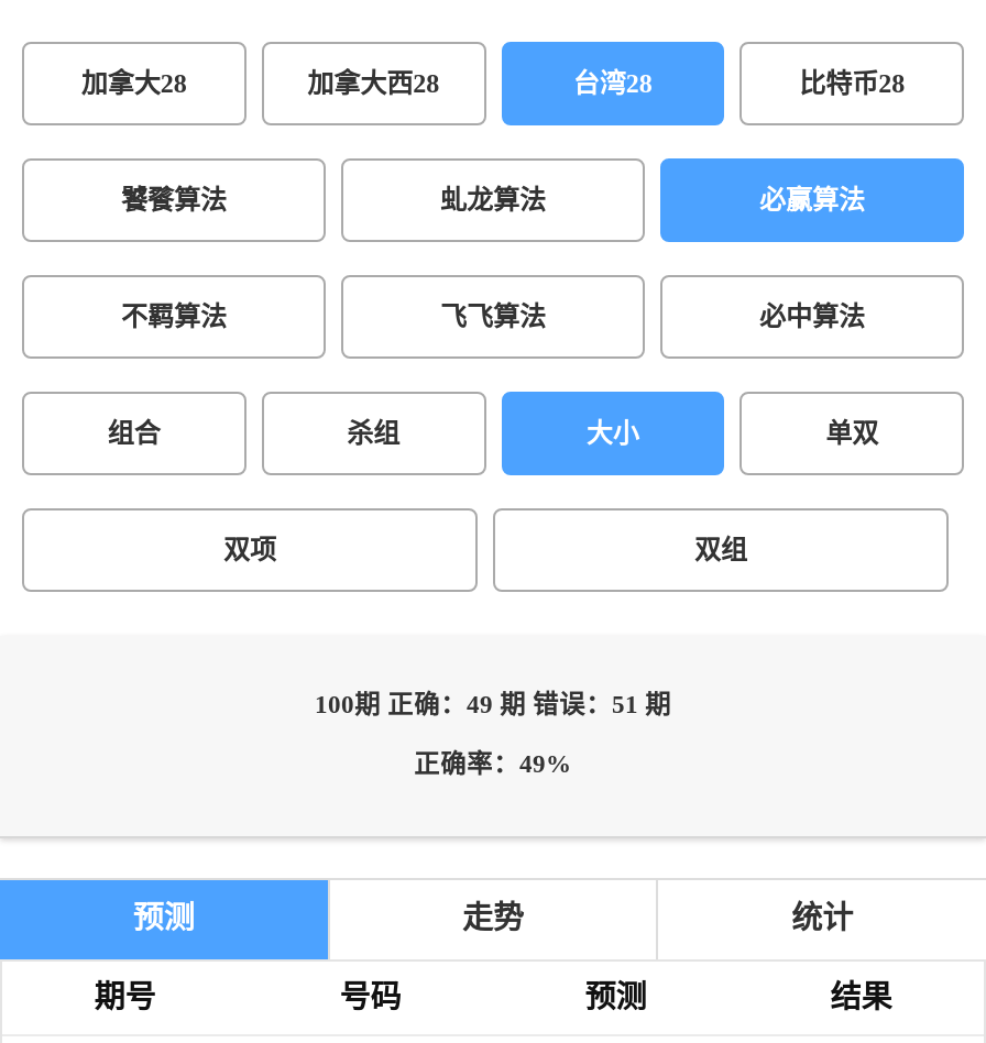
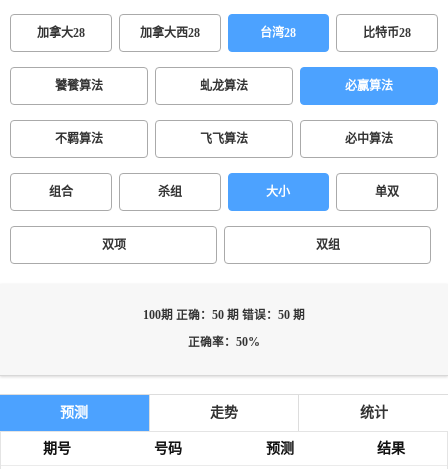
[315,691,671,720] 100期 正确：49 期 错误：51 期 -> [143,309,305,322] 100期 正确：50 期 错误：50 期
[414,750,572,779] 正确率：49% -> [188,336,260,349] 正确率：50%

